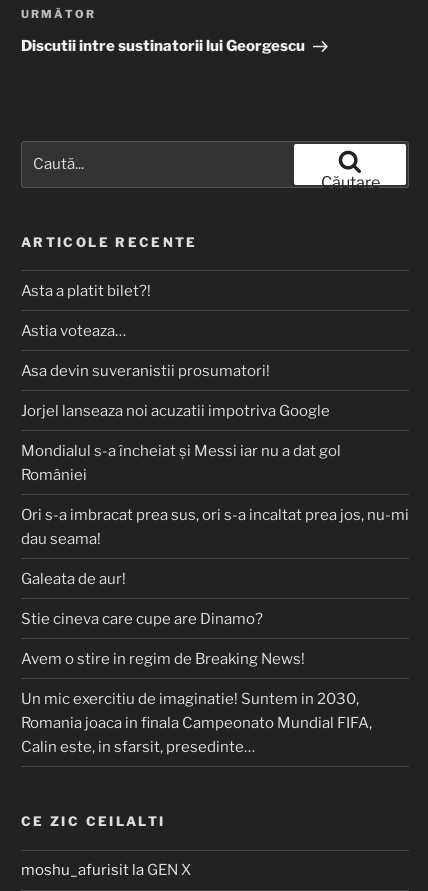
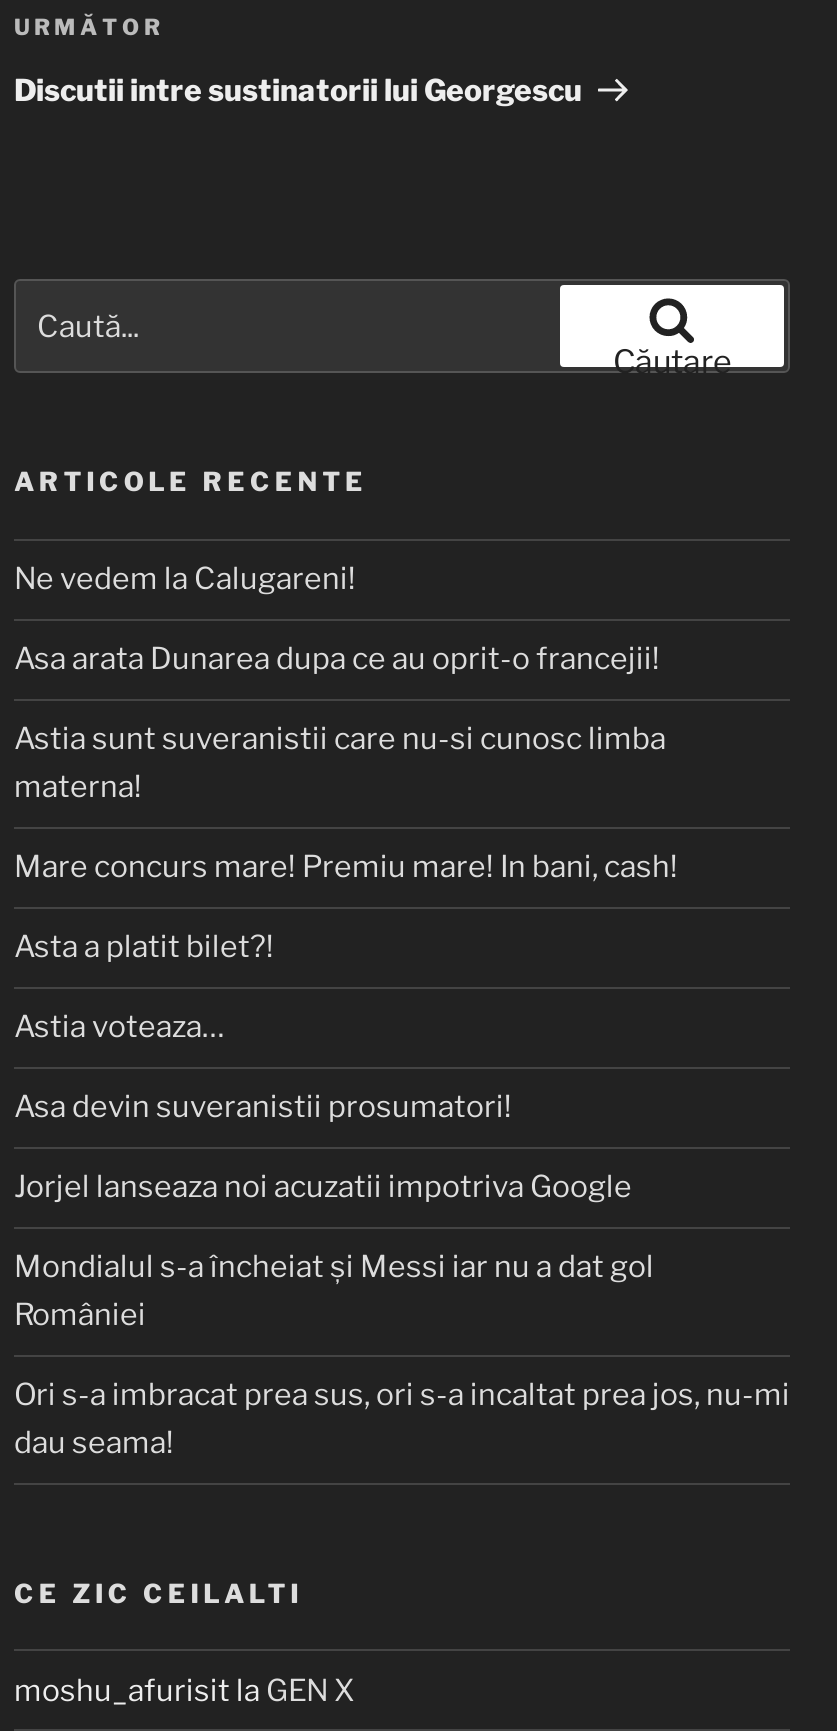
none -> [14,561,678,885] Ne vedem la Calugareni! | Asa arata Dunarea dupa ce au oprit-o francejii! | Astia sunt suveranistii care nu-si cunosc limba | materna! | Mare concurs mare! Premiu mare! In bani, cash!
moved [21,282,409,548] -> [14,929,790,1461]: Asta a platit bilet?! | Astia voteaza… | Asa devin suveranistii prosumatori! | Jorjel lanseaza noi acuzatii impotriva Google | Mondialul s-a încheiat și Messi iar nu a dat gol | României | Ori s-a imbracat prea sus, ori s-a incaltat prea jos, nu-mi | dau seama!
[21,570,372,756] Galeata de aur! | Stie cineva care cupe are Dinamo? | Avem o stire in regim de Breaking News! | Un mic exercitiu de imaginatie! Suntem in 2030, | Romania joaca in finala Campeonato Mundial FIFA, | Calin este, in sfarsit, presedinte… -> none

